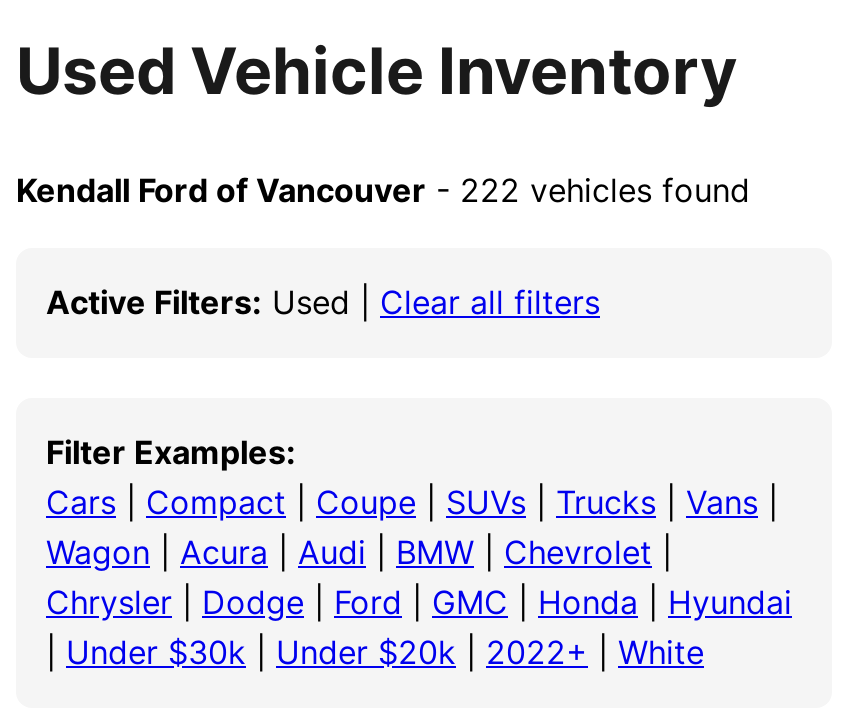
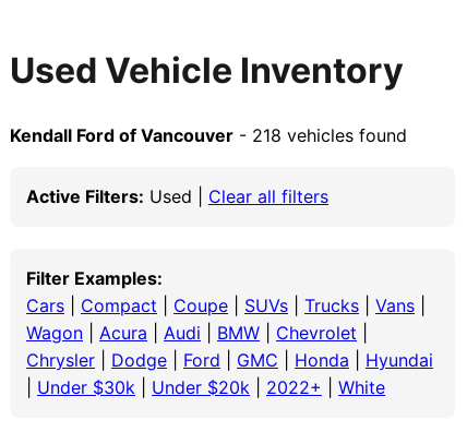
[16,170,750,210] Kendall Ford of Vancouver - 222 vehicles found -> [10,124,407,146] Kendall Ford of Vancouver - 218 vehicles found

